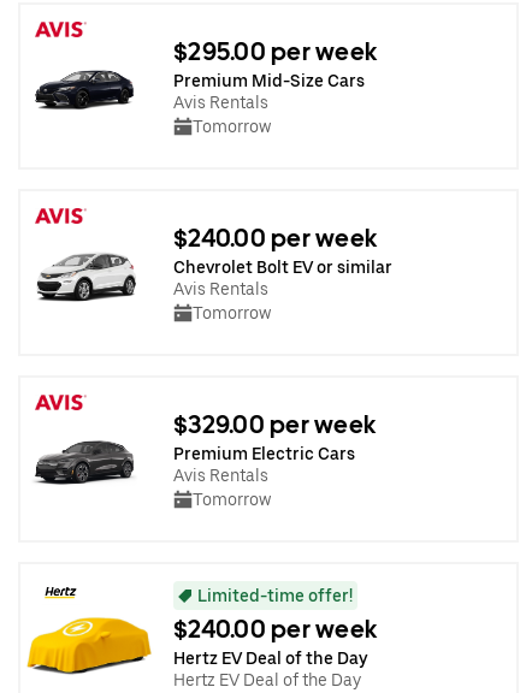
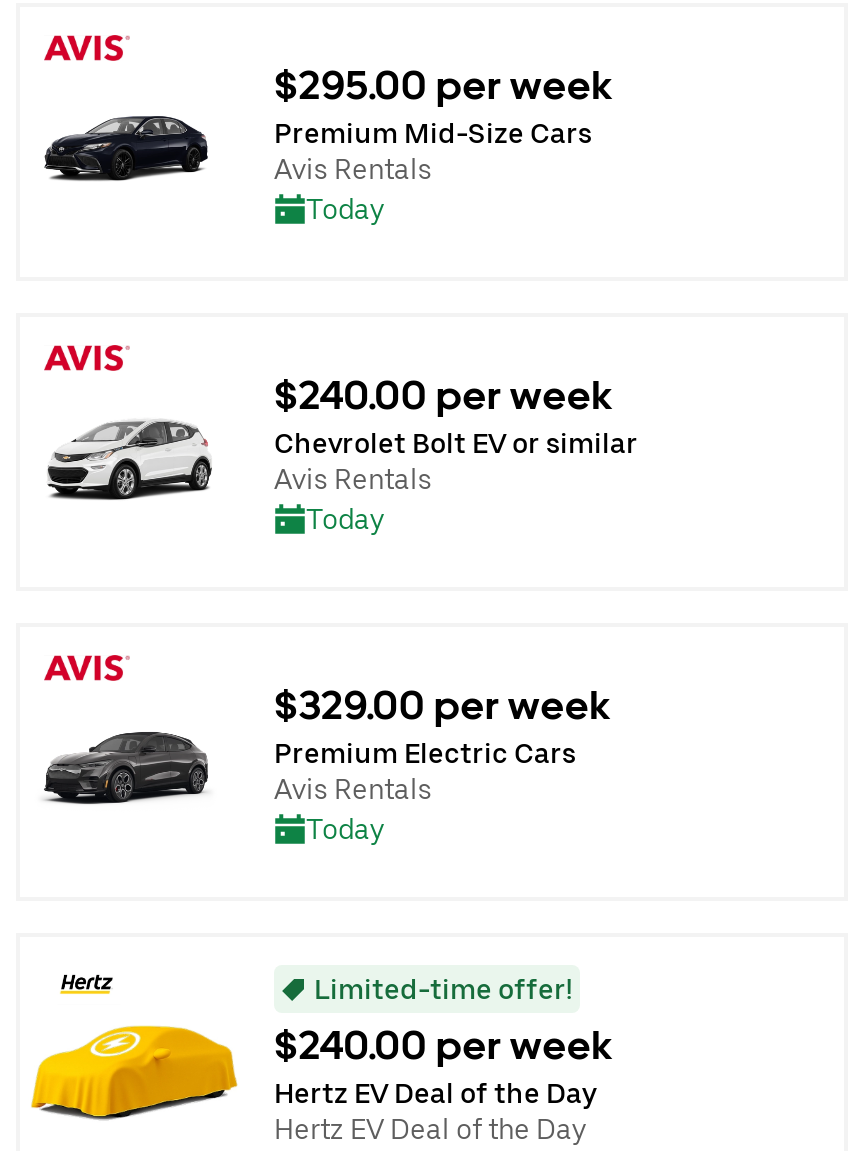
[193,116,271,135] Tomorrow -> [306,192,384,224] Today
[193,303,271,322] Tomorrow -> [306,502,384,534] Today
[193,489,271,508] Tomorrow -> [306,812,384,844] Today

